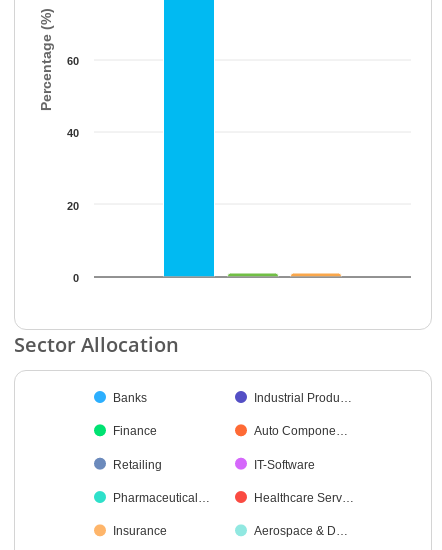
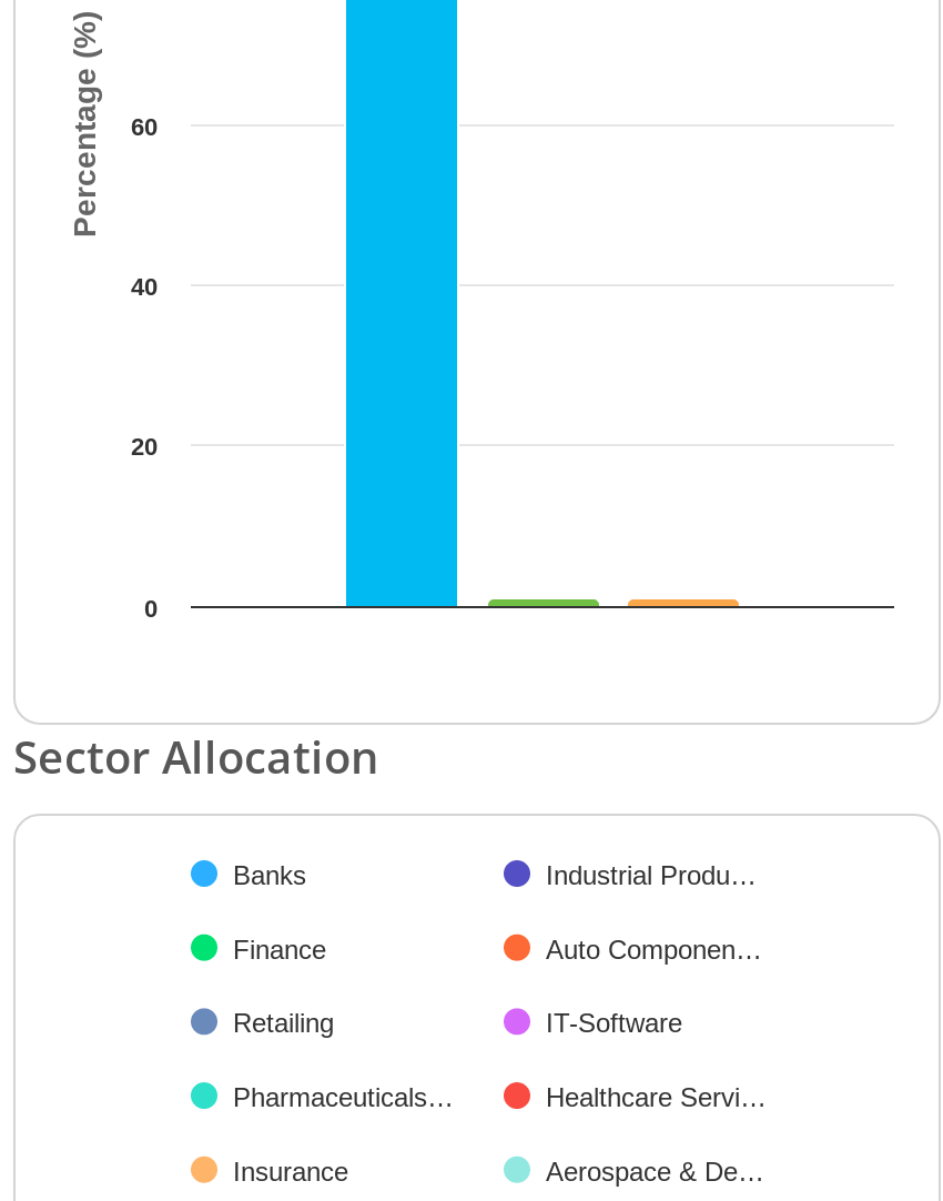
[254,424,348,438] Auto Compone… -> [546,934,762,964] Auto Componen…
[113,491,354,505] Pharmaceutical… | Healthcare Serv… -> [233,1082,767,1112] Pharmaceuticals… | Healthcare Servi…
[254,524,348,538] Aerospace & D… -> [546,1156,764,1186] Aerospace & De…

